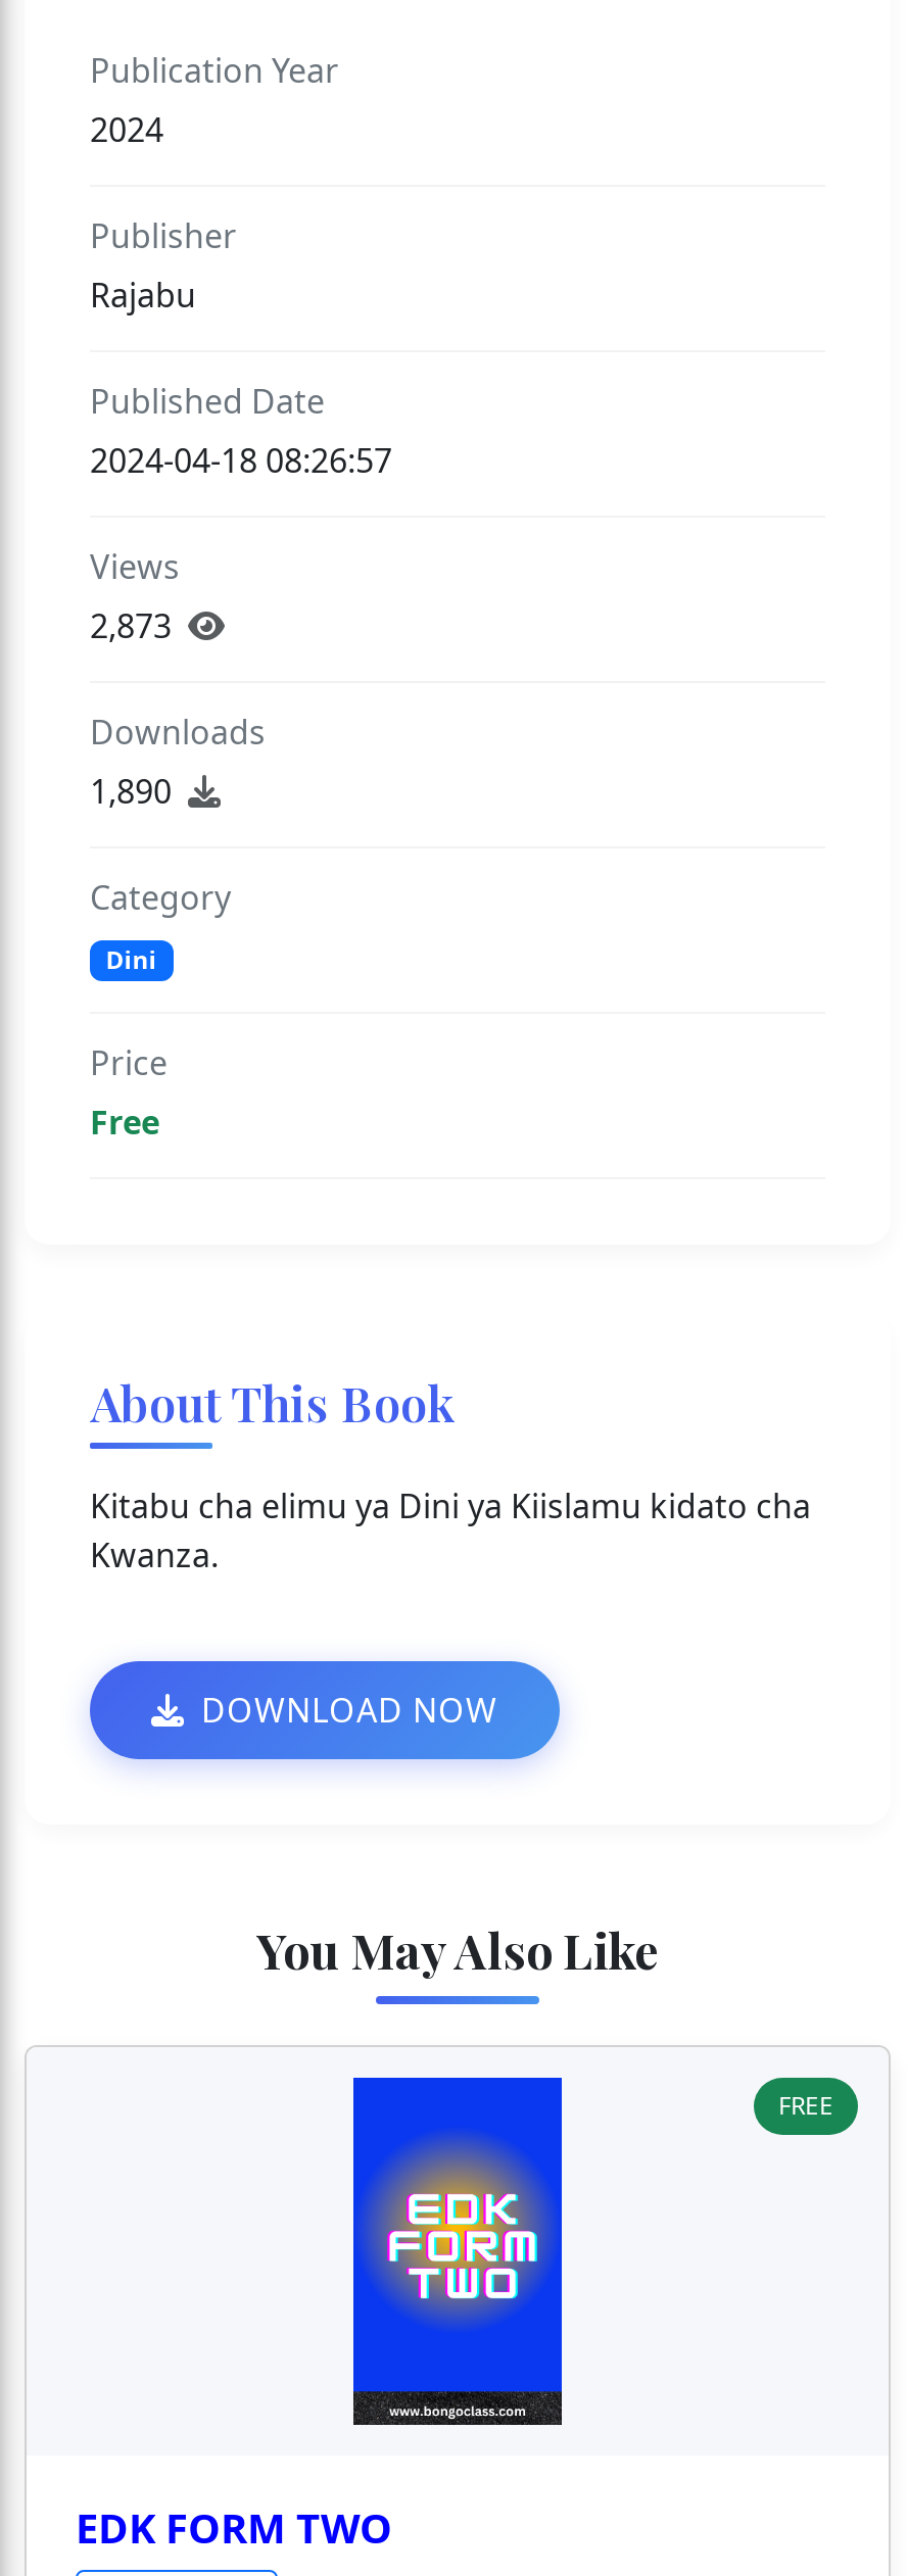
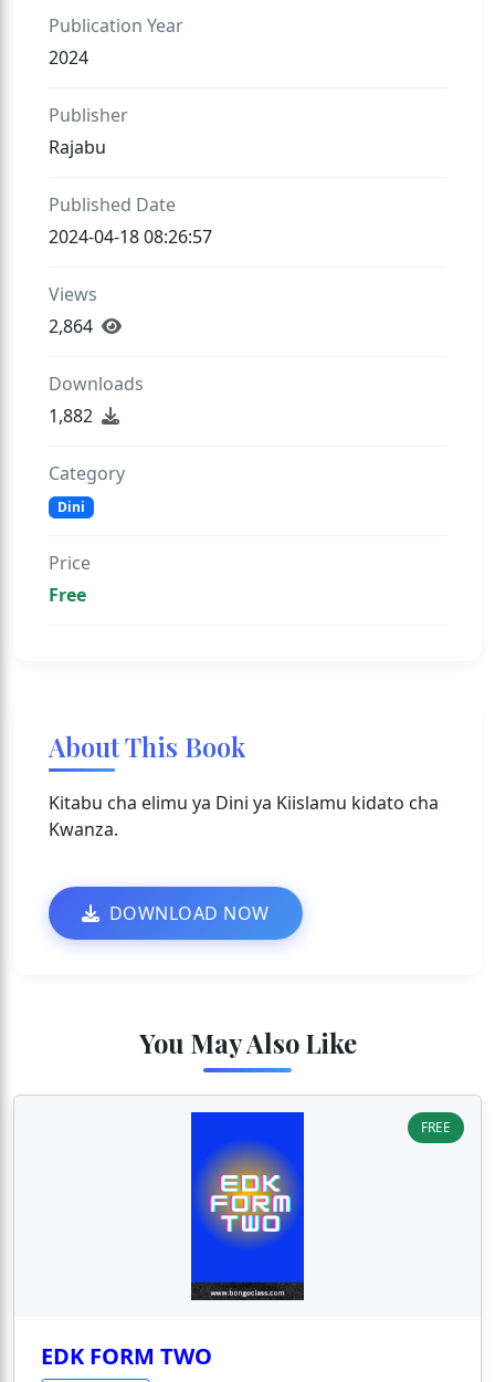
[90,603,180,648] 2,873 -> [49,314,97,338] 2,864
[90,769,180,814] 1,890 -> [49,404,97,428] 1,882

